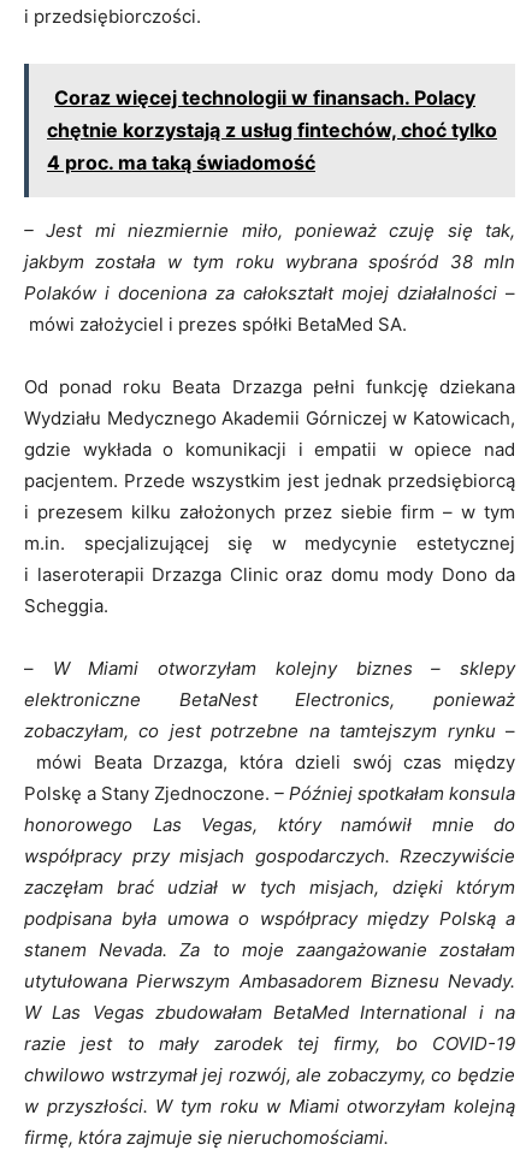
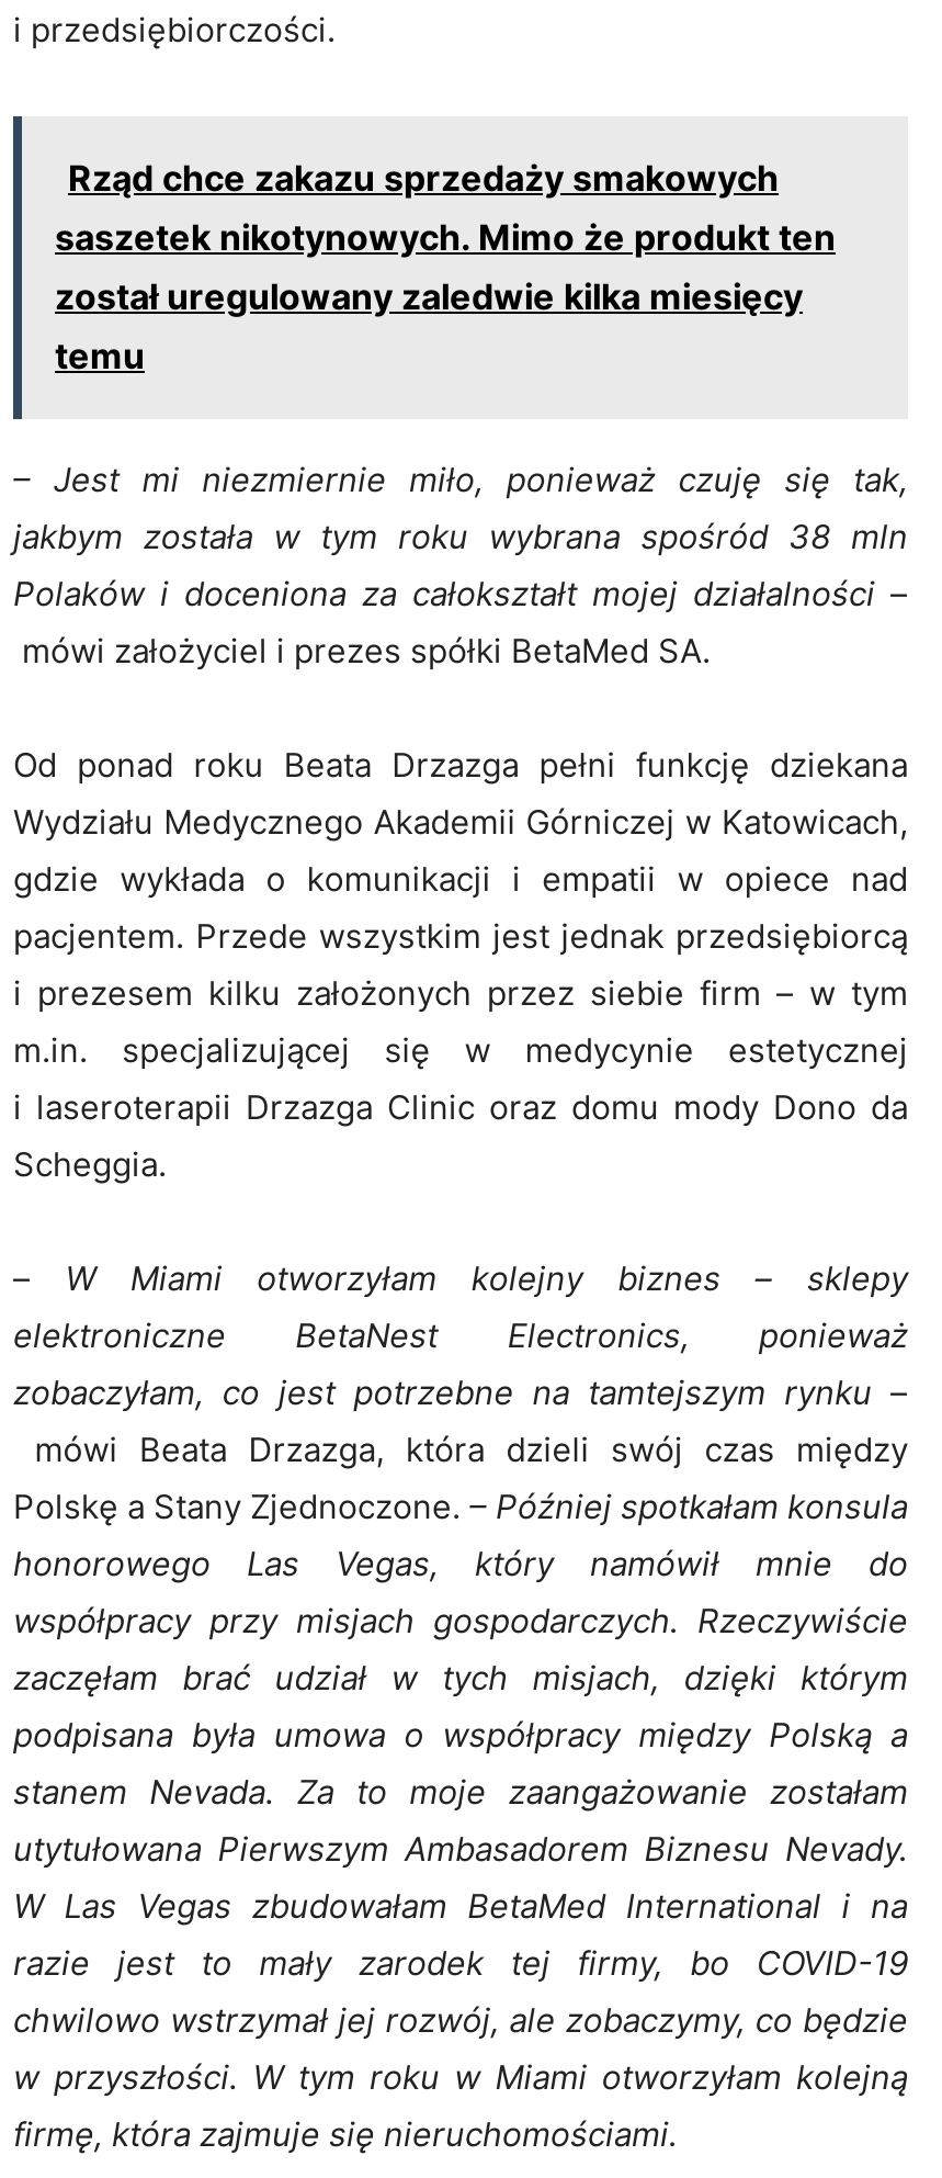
[47,85,497,174] Coraz więcej technologii w finansach. Polacy | chętnie korzystają z usług fintechów, choć tylko | 4 proc. ma taką świadomość -> [55,156,836,377] Rząd chce zakazu sprzedaży smakowych | saszetek nikotynowych. Mimo że produkt ten | został uregulowany zaledwie kilka miesięcy | temu

